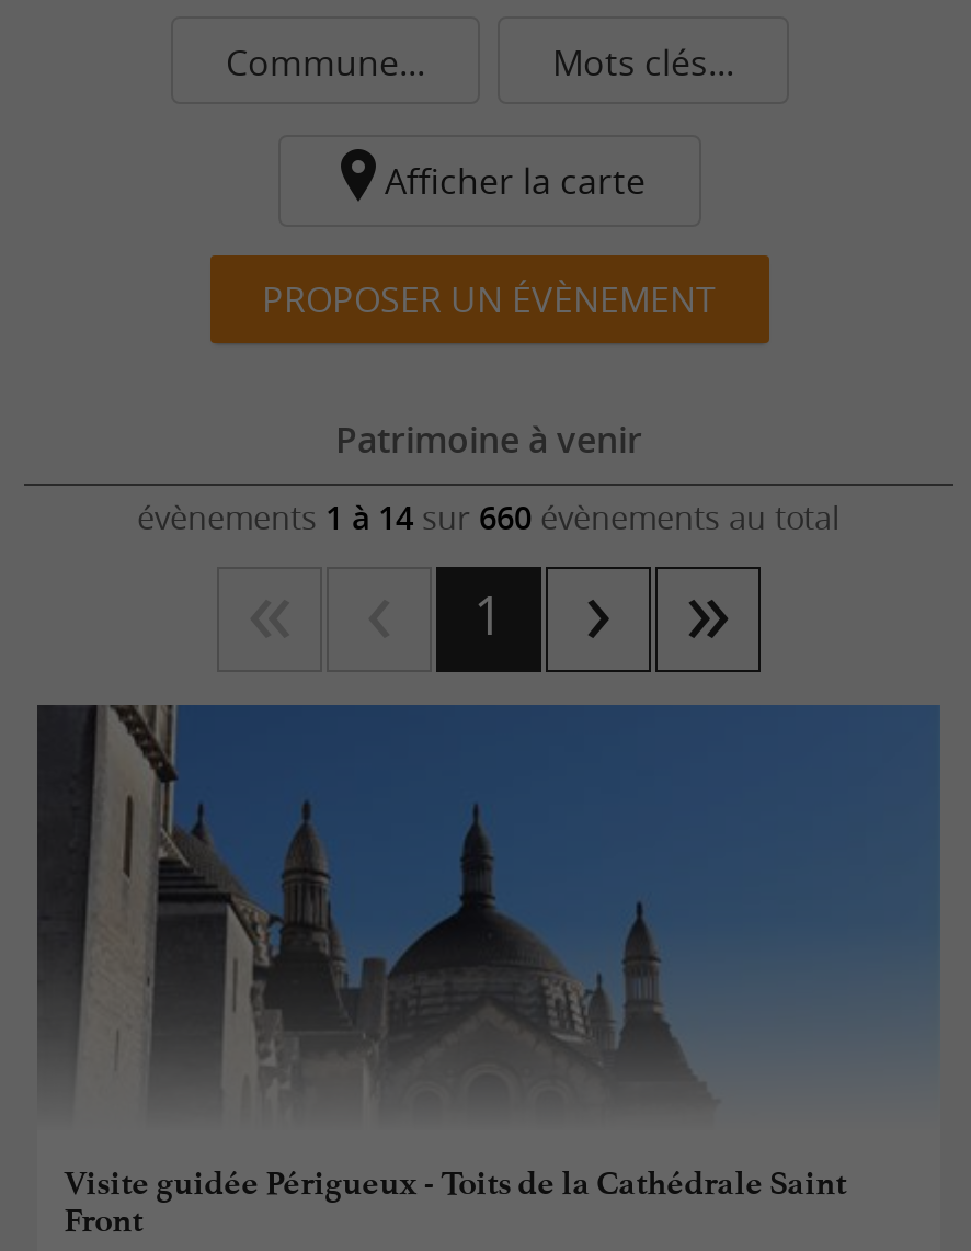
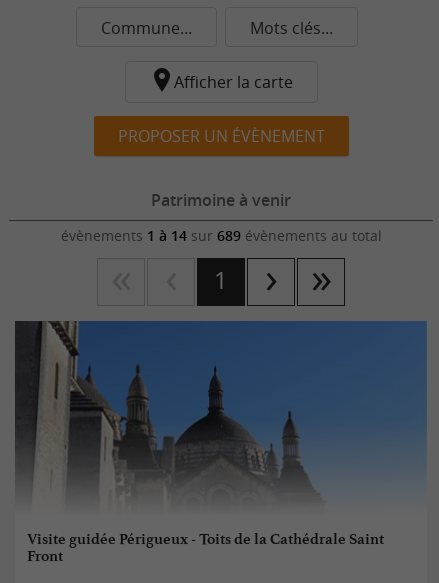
[137,497,841,538] évènements 1 à 14 sur 660 évènements au total -> [60,226,381,245] évènements 1 à 14 sur 689 évènements au total

